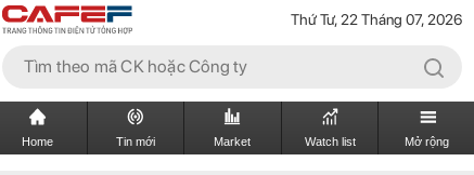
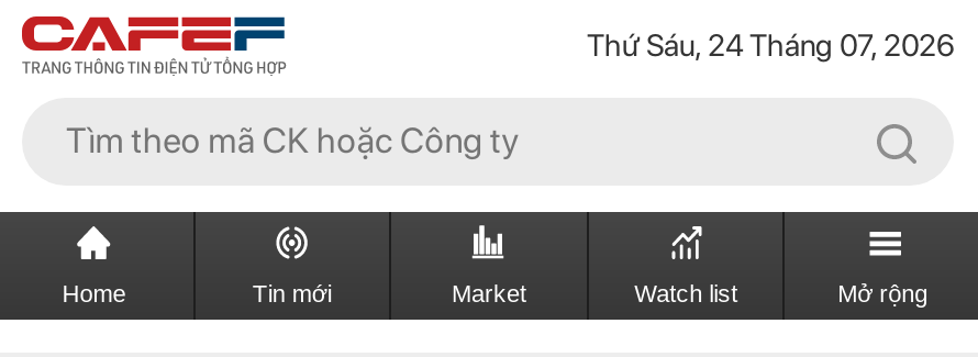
[291,11,462,28] Thứ Tư, 22 Tháng 07, 2026 -> [587,27,954,63] Thứ Sáu, 24 Tháng 07, 2026

